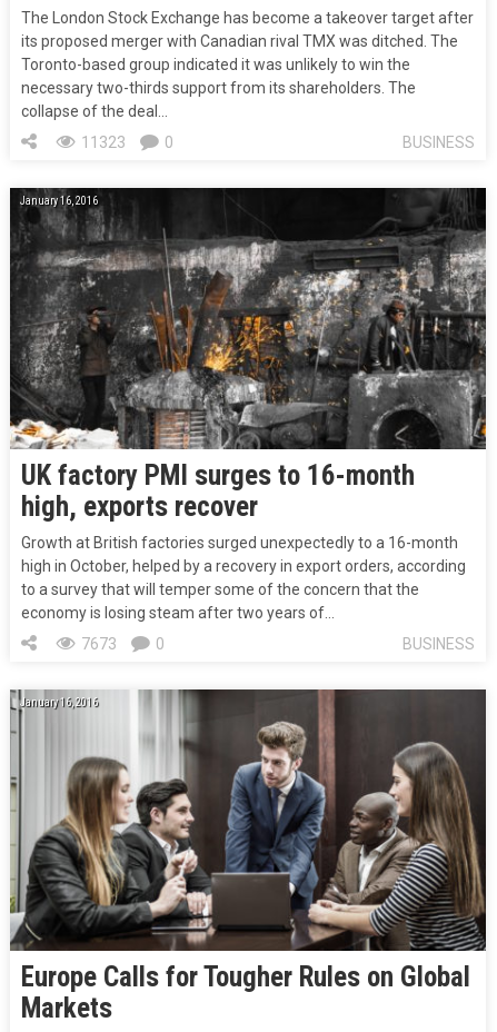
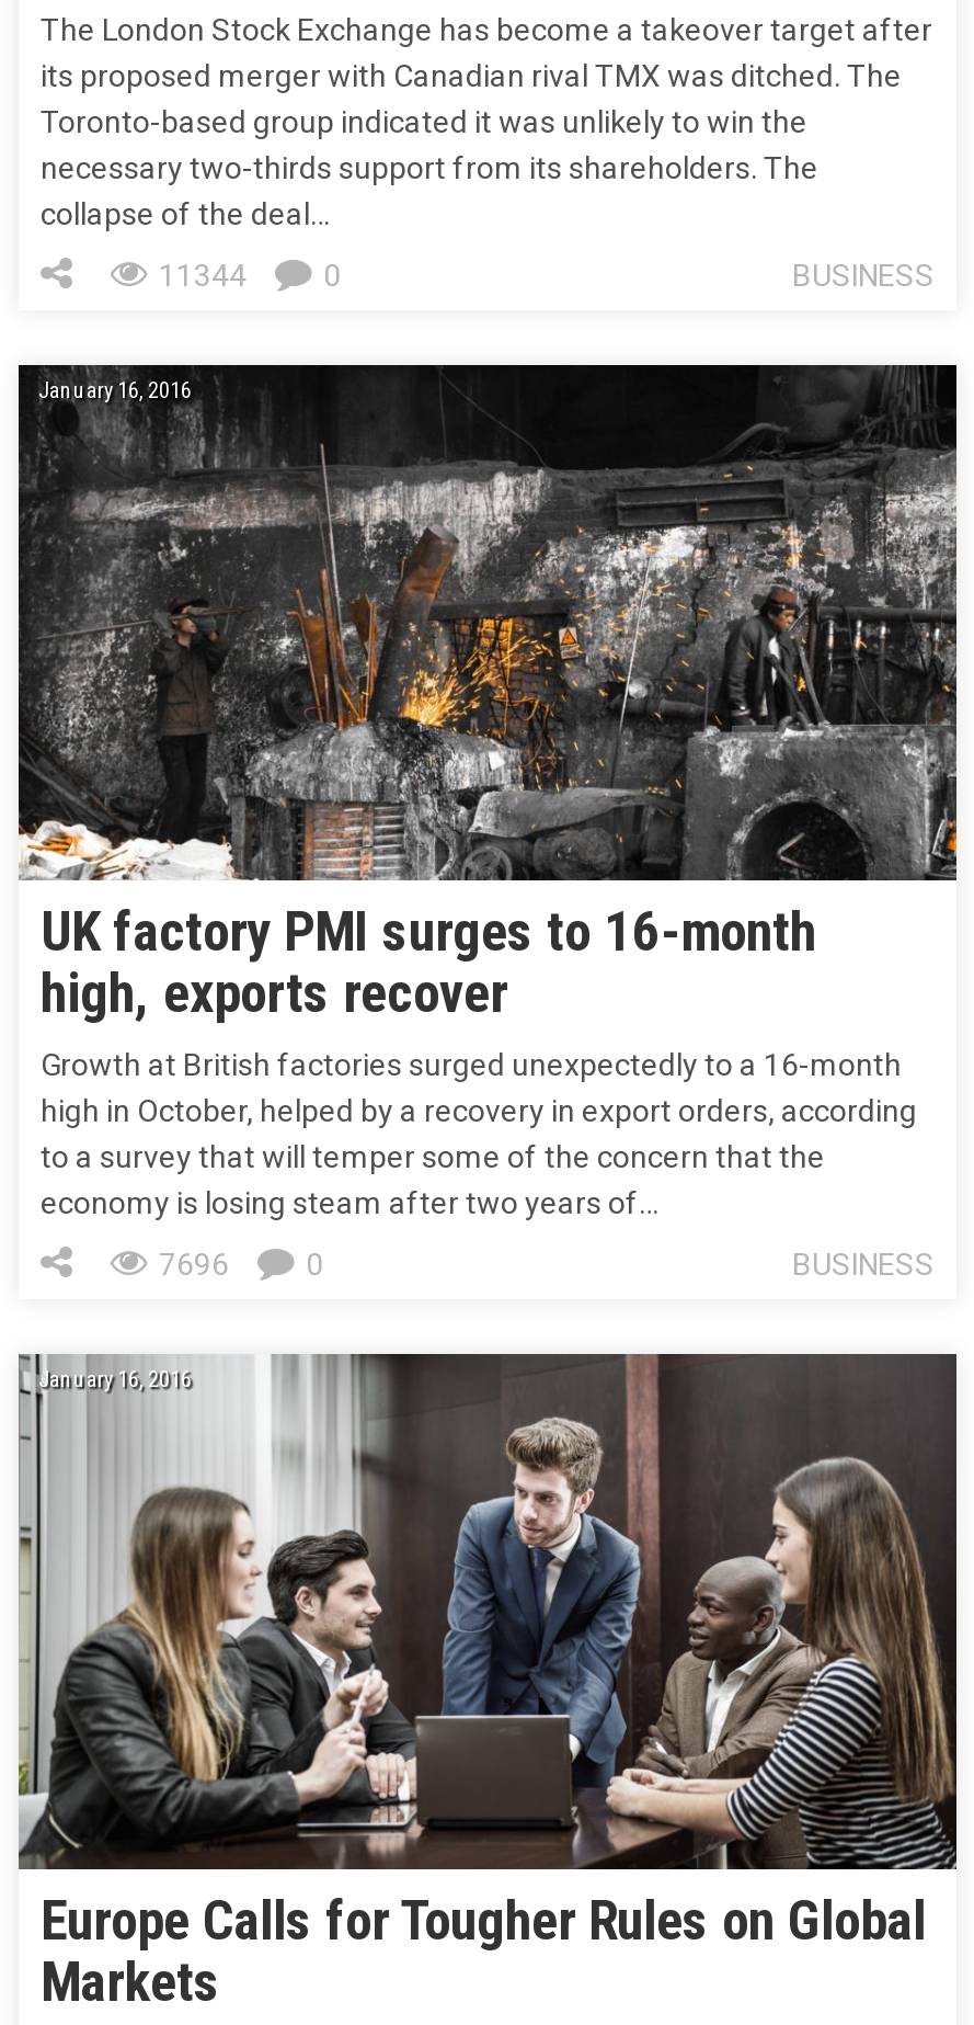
[81,134,126,151] 11323 -> [159,258,247,293] 11344
[81,635,117,653] 7673 -> [159,1247,229,1282] 7696

